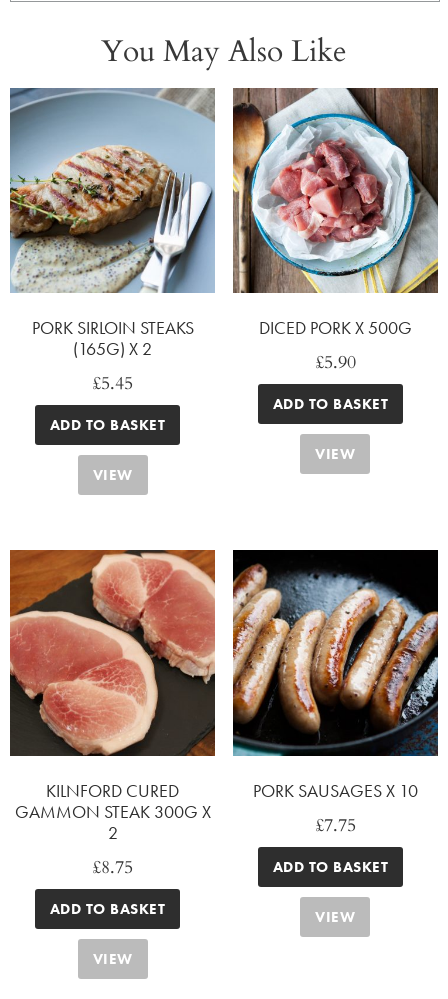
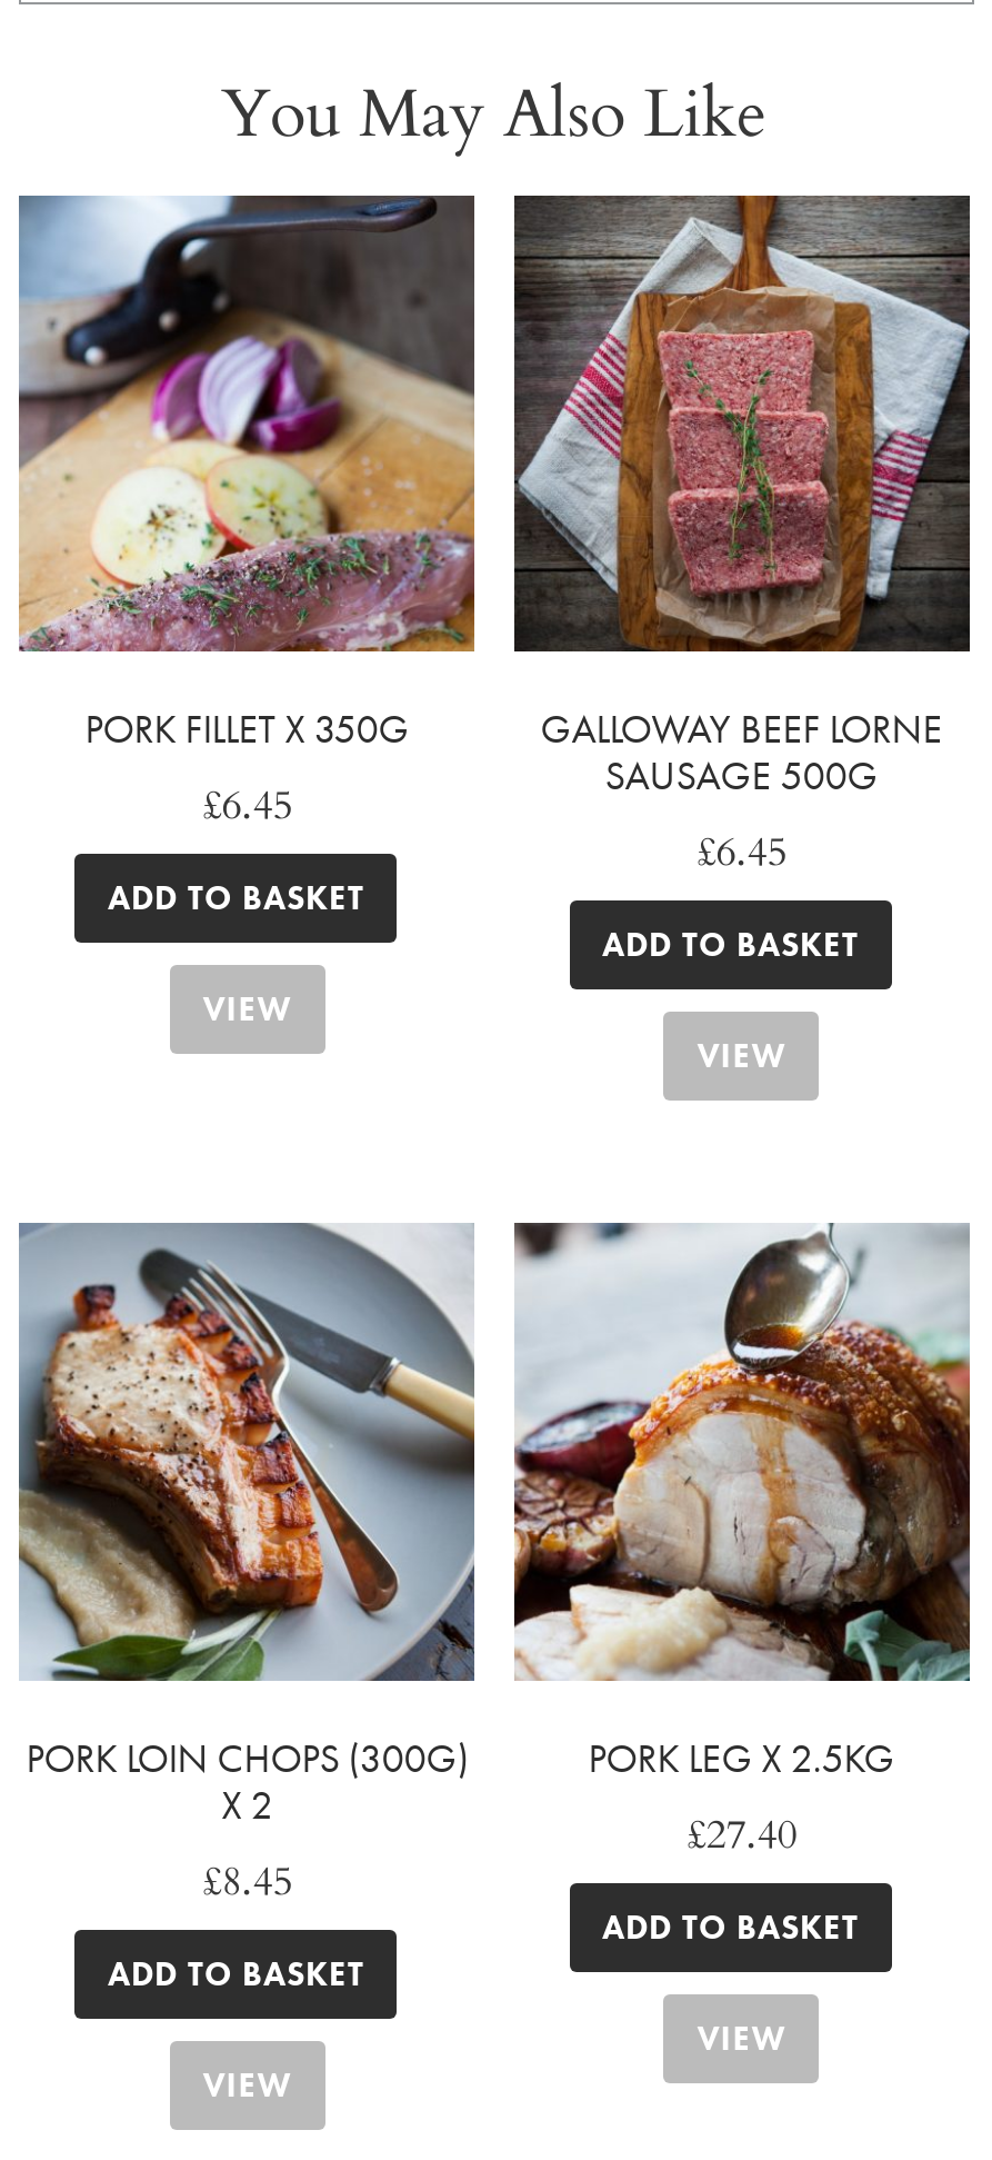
[9,88,215,396] [image] | PORK SIRLOIN STEAKS | (165G) X 2 | £5.45 -> [19,193,477,835] [image] | PORK FILLET X 350G | £6.45
[232,88,439,375] [image] | DICED PORK X 500G | £5.90 -> [512,193,972,881] [image] | GALLOWAY BEEF LORNE | SAUSAGE 500G | £6.45
moved [272,394,388,464] -> [602,924,859,1079]: ADD TO BASKET | VIEW
[9,549,216,880] [image] | KILNFORD CURED | GAMMON STEAK 300G X | 2 | £8.75 -> [17,1221,477,1909] [image] | PORK LOIN CHOPS (300G) | X 2 | £8.45
[232,549,439,802] [image] | PORK SAUSAGES X 10 -> [512,1221,970,1783] [image] | PORK LEG X 2.5KG
[315,810,356,838] £7.75 -> [686,1800,797,1863] £27.40

